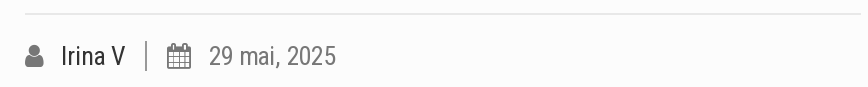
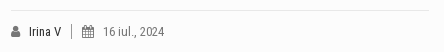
[209,41,335,71] 29 mai, 2025 -> [103,24,164,39] 16 iul., 2024

